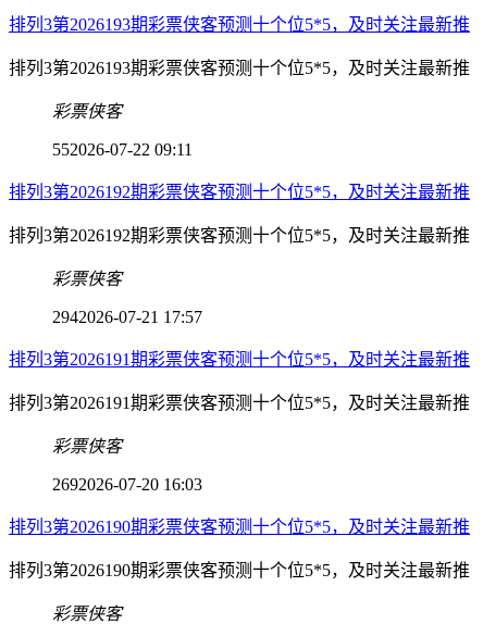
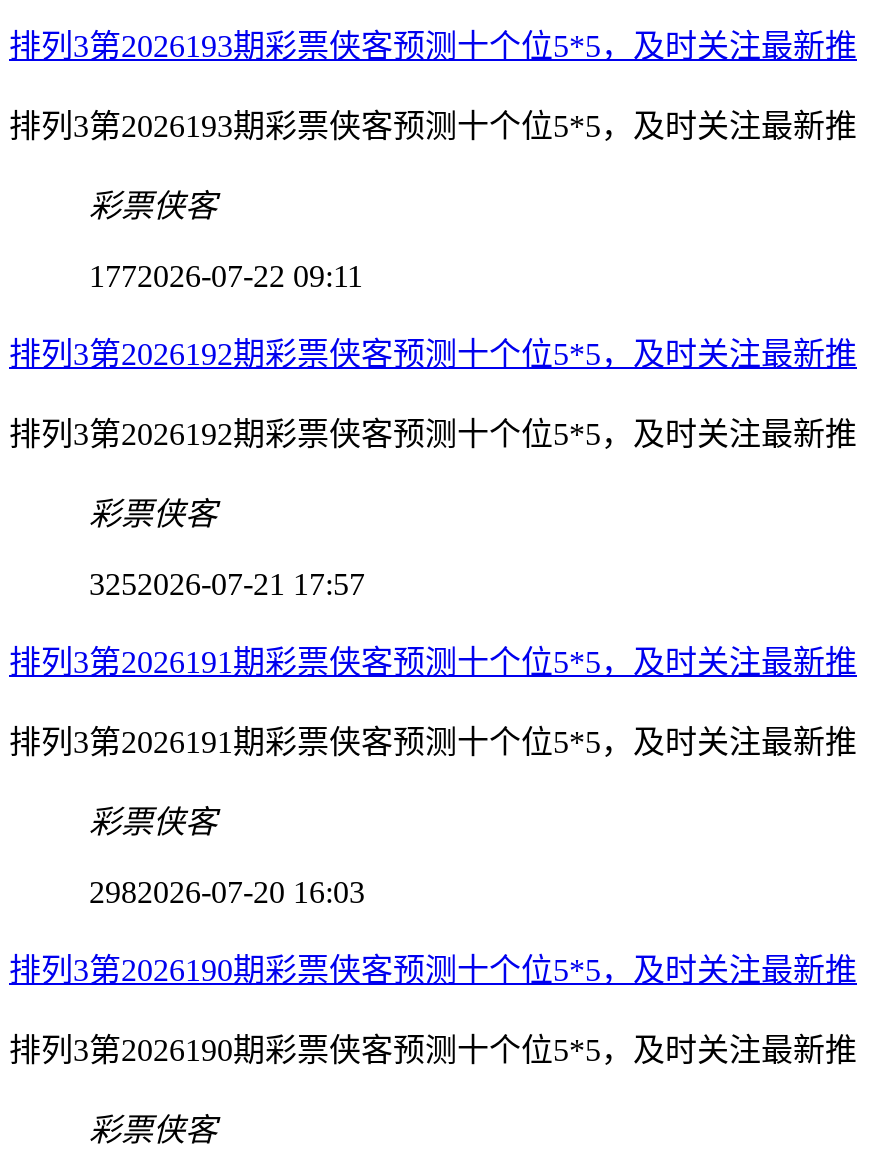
[52,140,193,158] 552026-07-22 09:11 -> [89,258,363,292] 1772026-07-22 09:11
[52,307,202,326] 2942026-07-21 17:57 -> [89,566,365,600] 3252026-07-21 17:57
[52,475,202,493] 2692026-07-20 16:03 -> [89,874,365,908] 2982026-07-20 16:03

